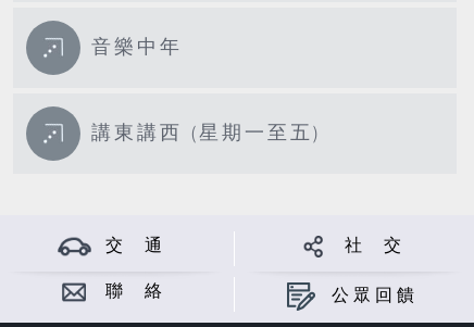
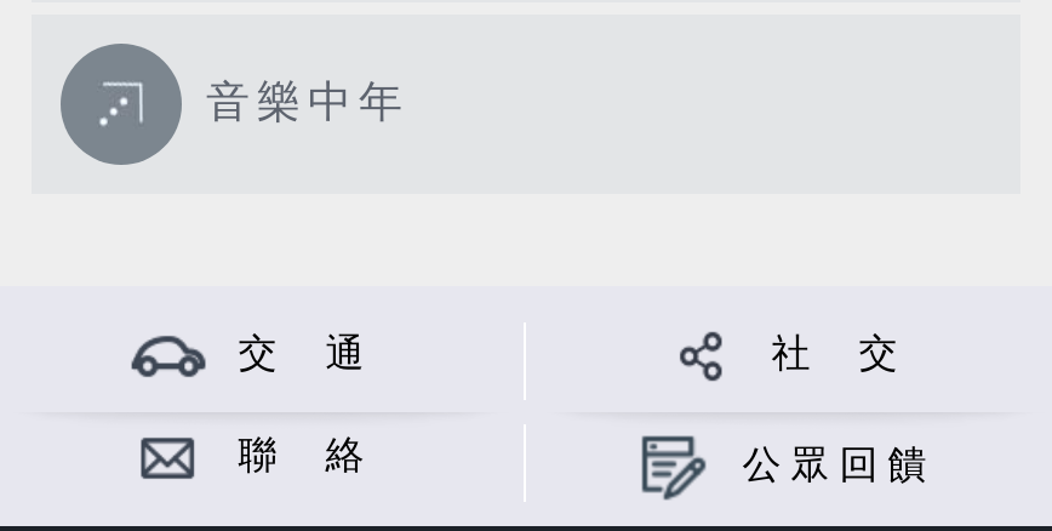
[91,122,321,145] 講東講西 (星期一至五) -> none

